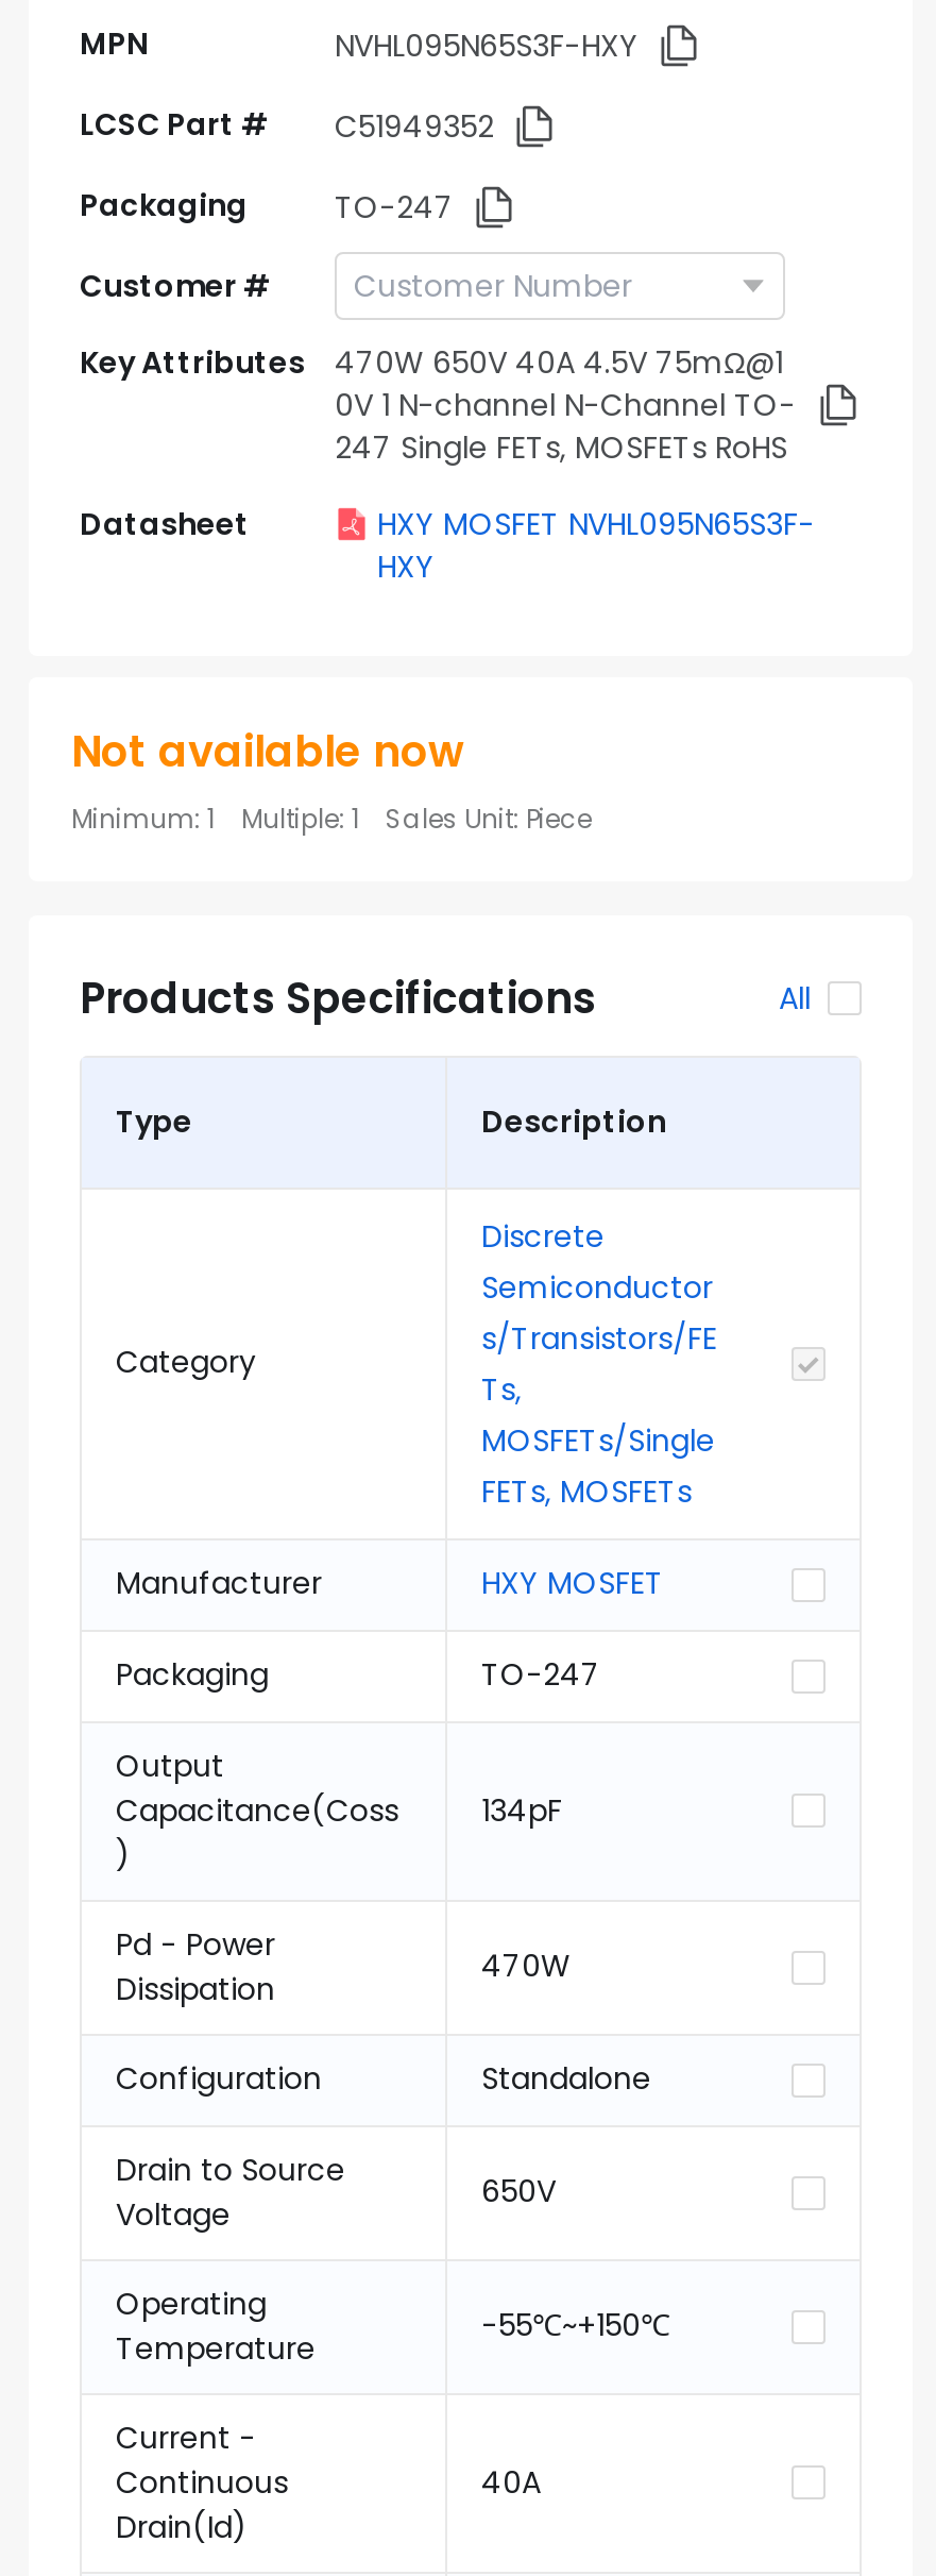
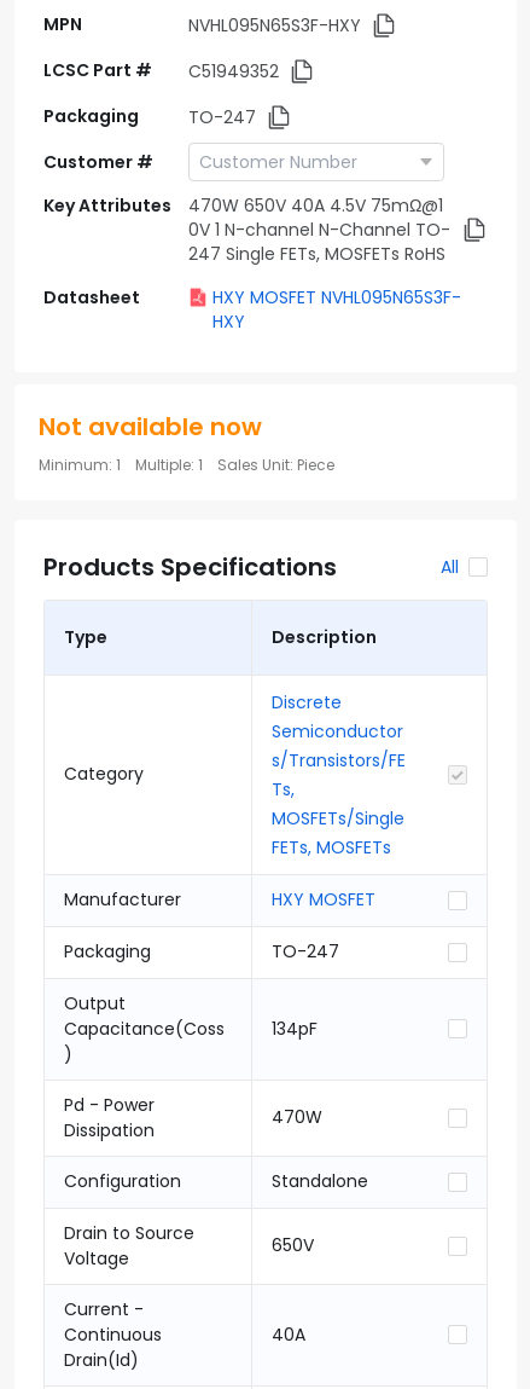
[116,2283,316,2370] Operating | Temperature -> none
[481,2304,670,2346] -55℃~+150℃ -> none

